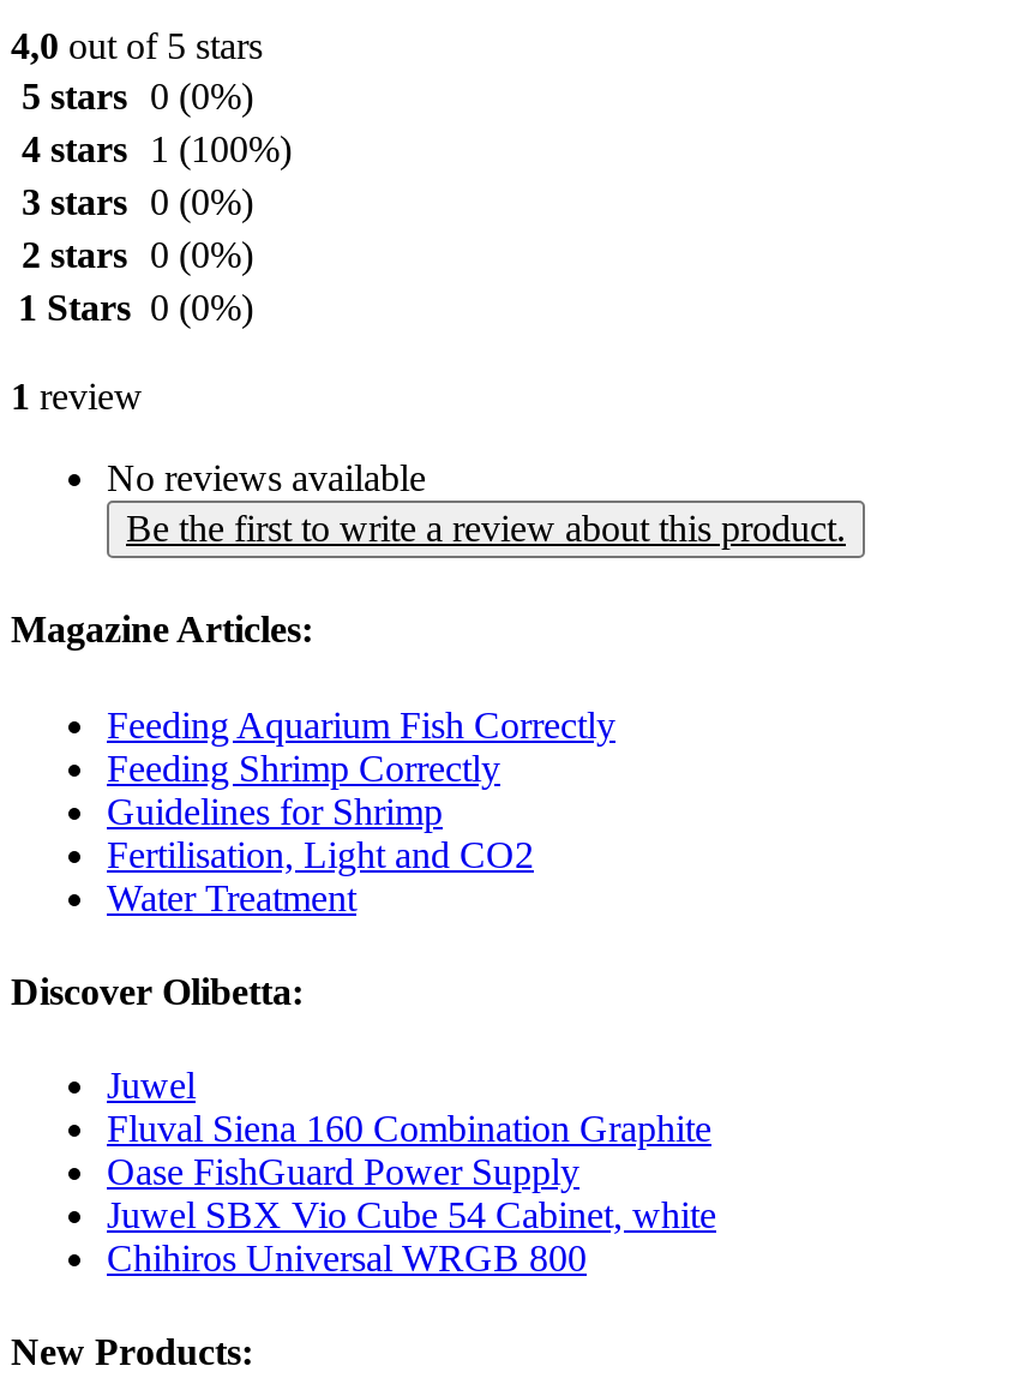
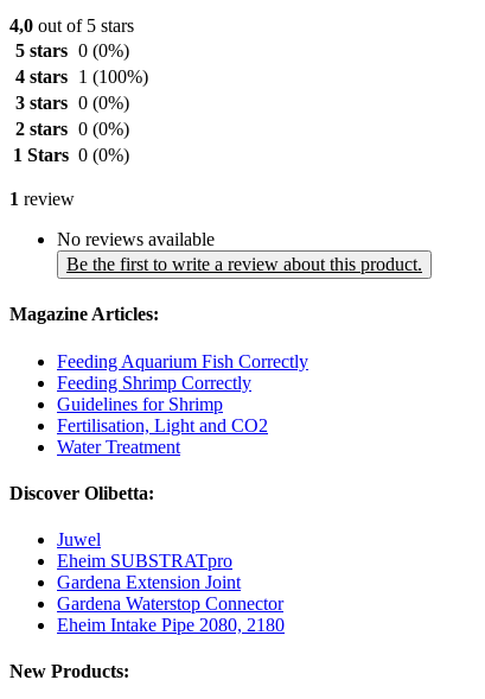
[107,1108,716,1279] Fluval Siena 160 Combination Graphite | Oase FishGuard Power Supply | Juwel SBX Vio Cube 54 Cabinet, white | Chihiros Universal WRGB 800 -> [57,551,285,635] Eheim SUBSTRATpro | Gardena Extension Joint | Gardena Waterstop Connector | Eheim Intake Pipe 2080, 2180

